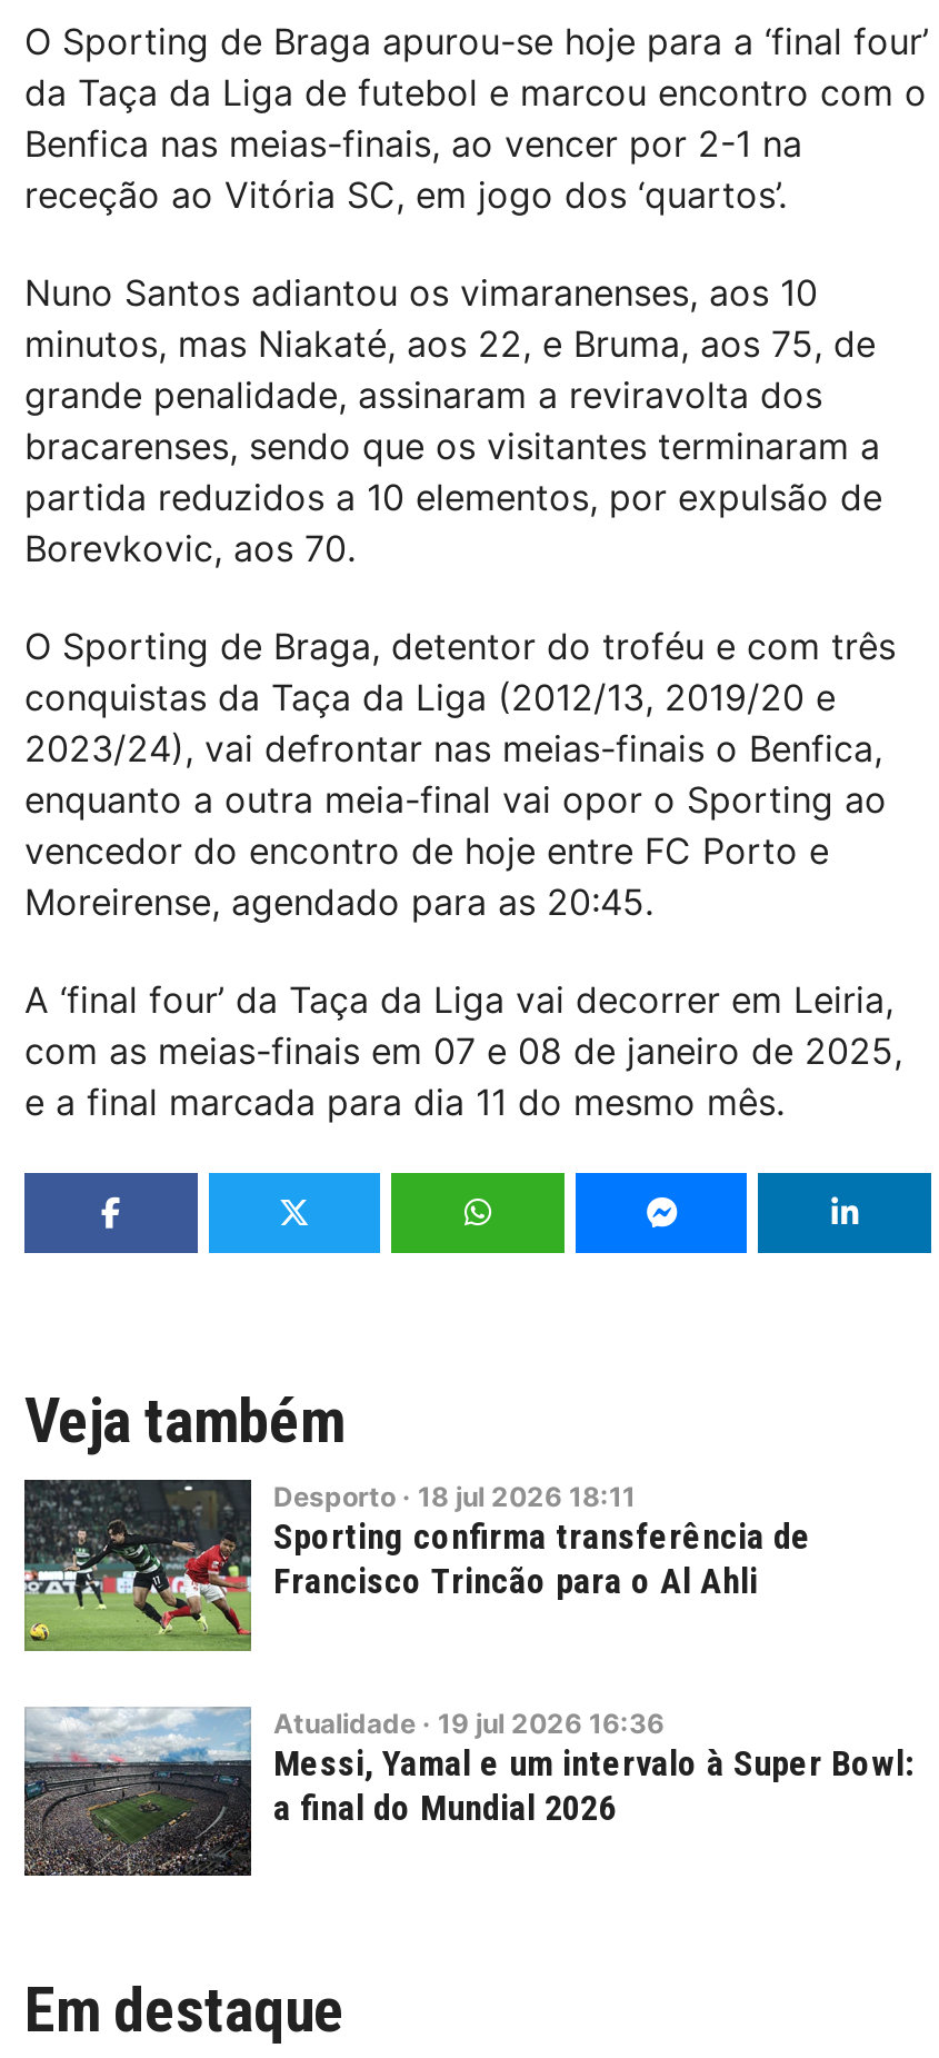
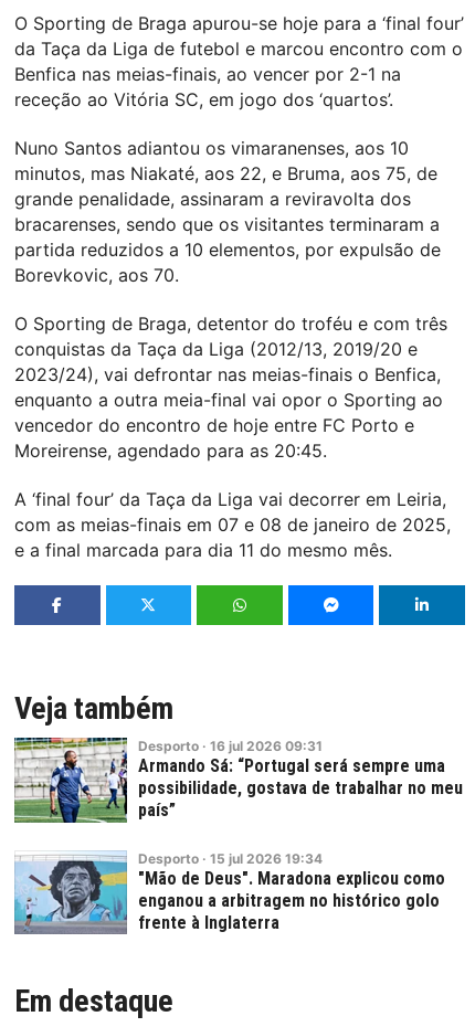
[22,1478,811,1653] [image] | Desporto · 18 jul 2026 18:11 | Sporting confirma transferência de | Francisco Trincão para o Al Ahli -> [13,737,463,824] [image] | Desporto · 16 jul 2026 09:31 | Armando Sá: “Portugal será sempre uma | possibilidade, gostava de trabalhar no meu | país”
[22,1706,913,1878] [image] | Atualidade · 19 jul 2026 16:36 | Messi, Yamal e um intervalo à Super Bowl: | a final do Mundial 2026 -> [13,850,445,935] [image] | Desporto · 15 jul 2026 19:34 | "Mão de Deus". Maradona explicou como | enganou a arbitragem no histórico golo | frente à Inglaterra

